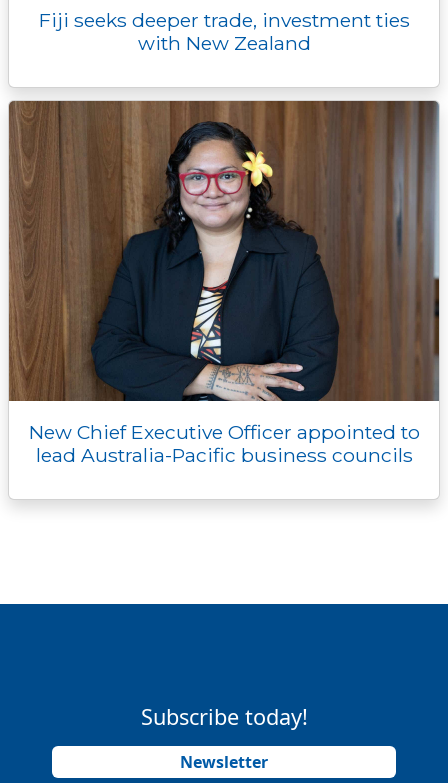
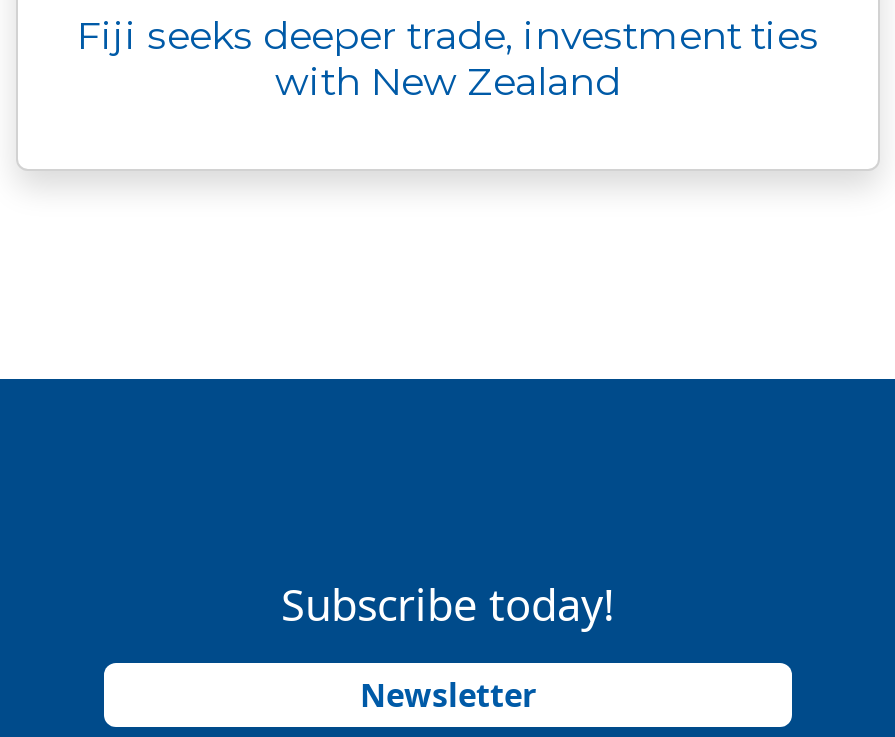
[8,100,440,467] [image] | New Chief Executive Officer appointed to | lead Australia-Pacific business councils -> none

